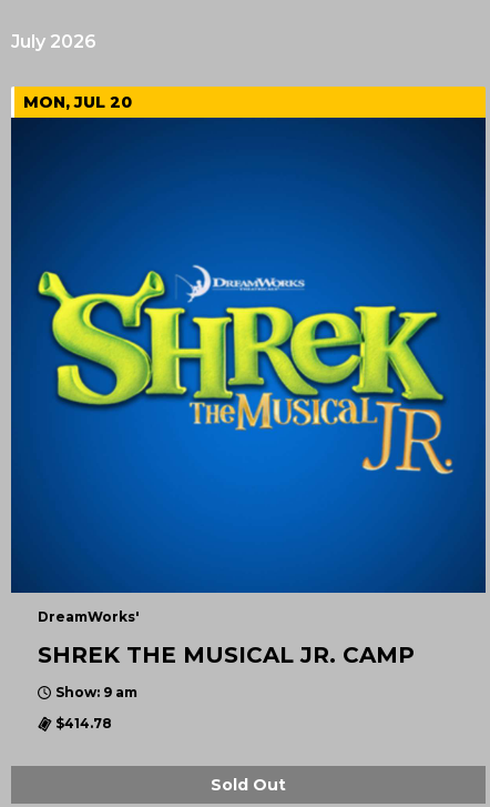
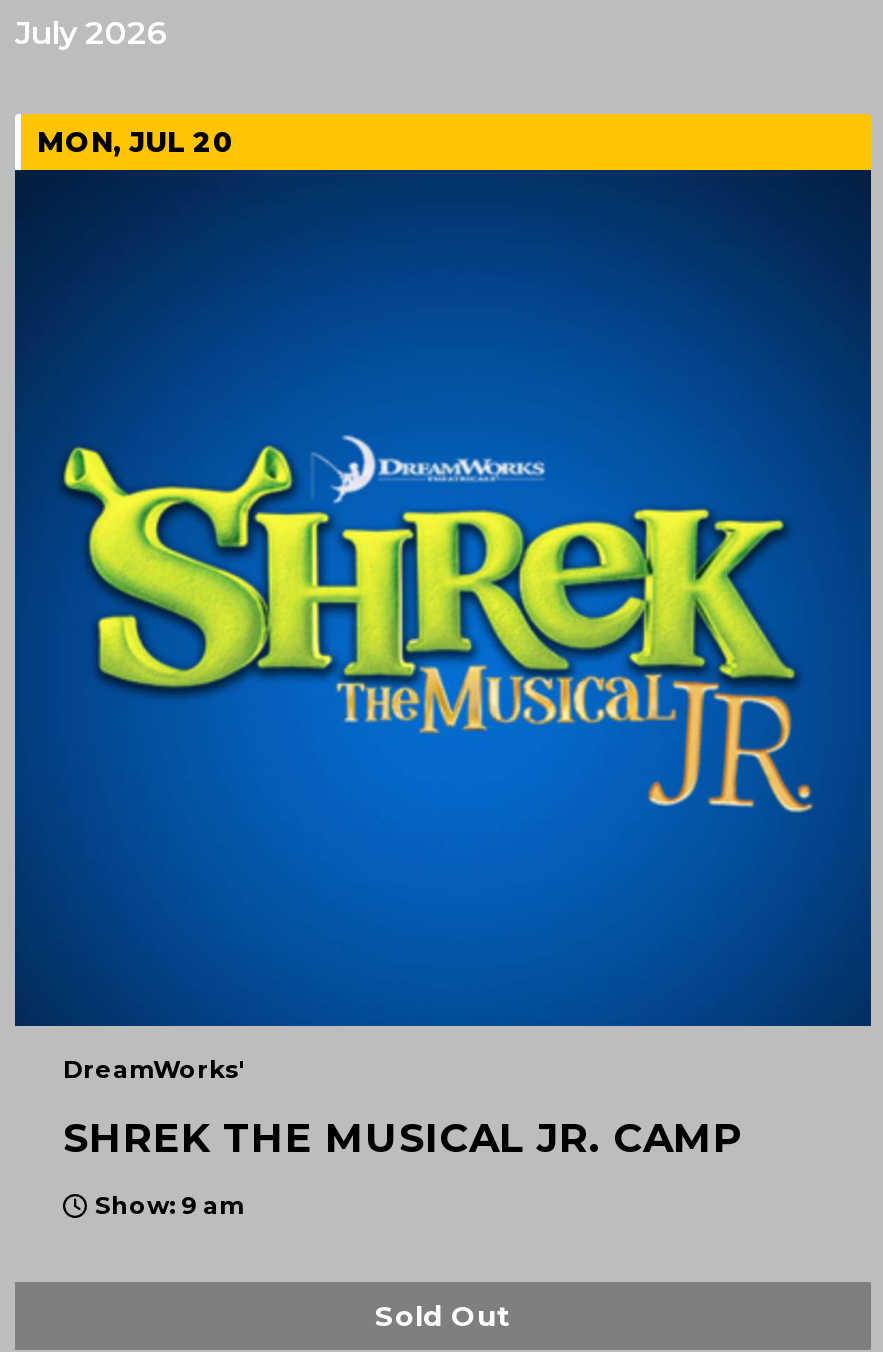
[55,715,112,732] $414.78 -> none

